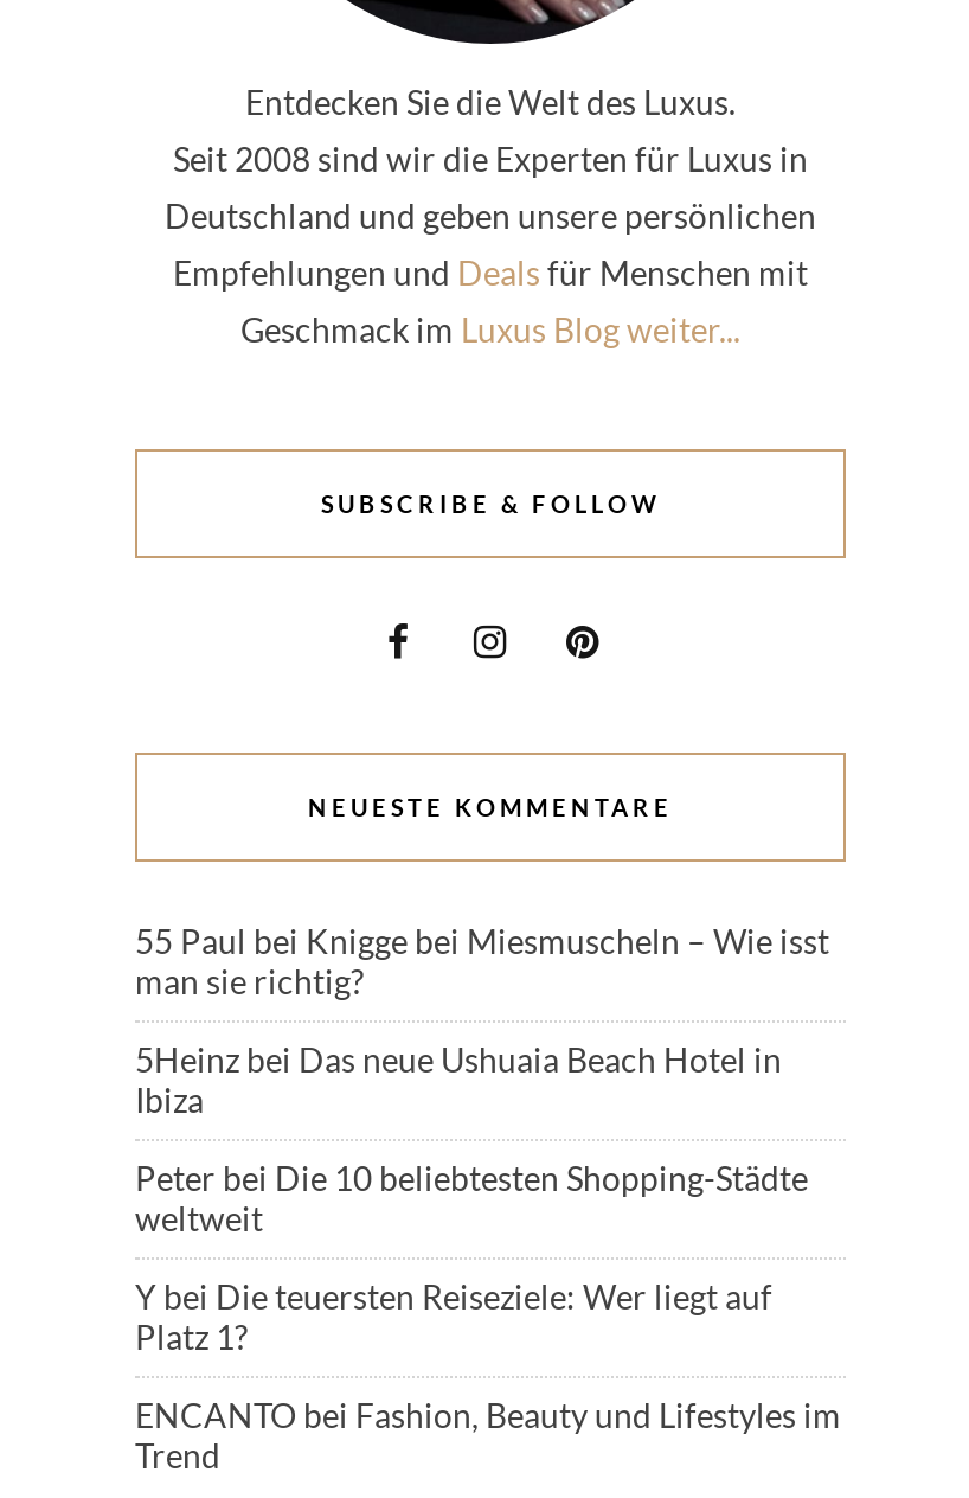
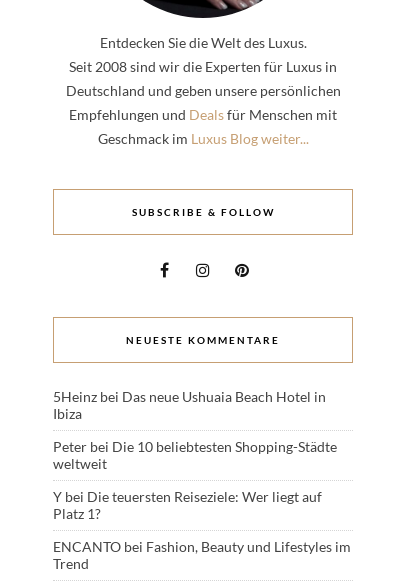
[135,920,829,1001] 55 Paul bei Knigge bei Miesmuscheln – Wie isst | man sie richtig? -> none

